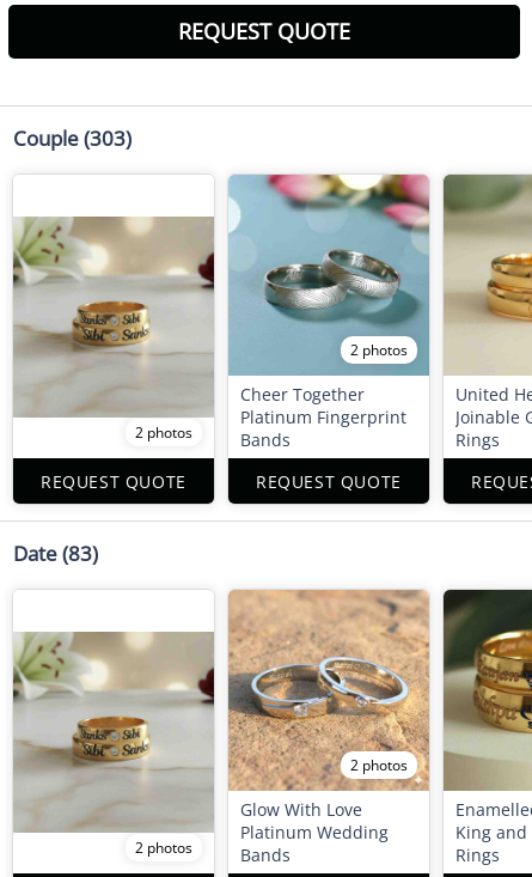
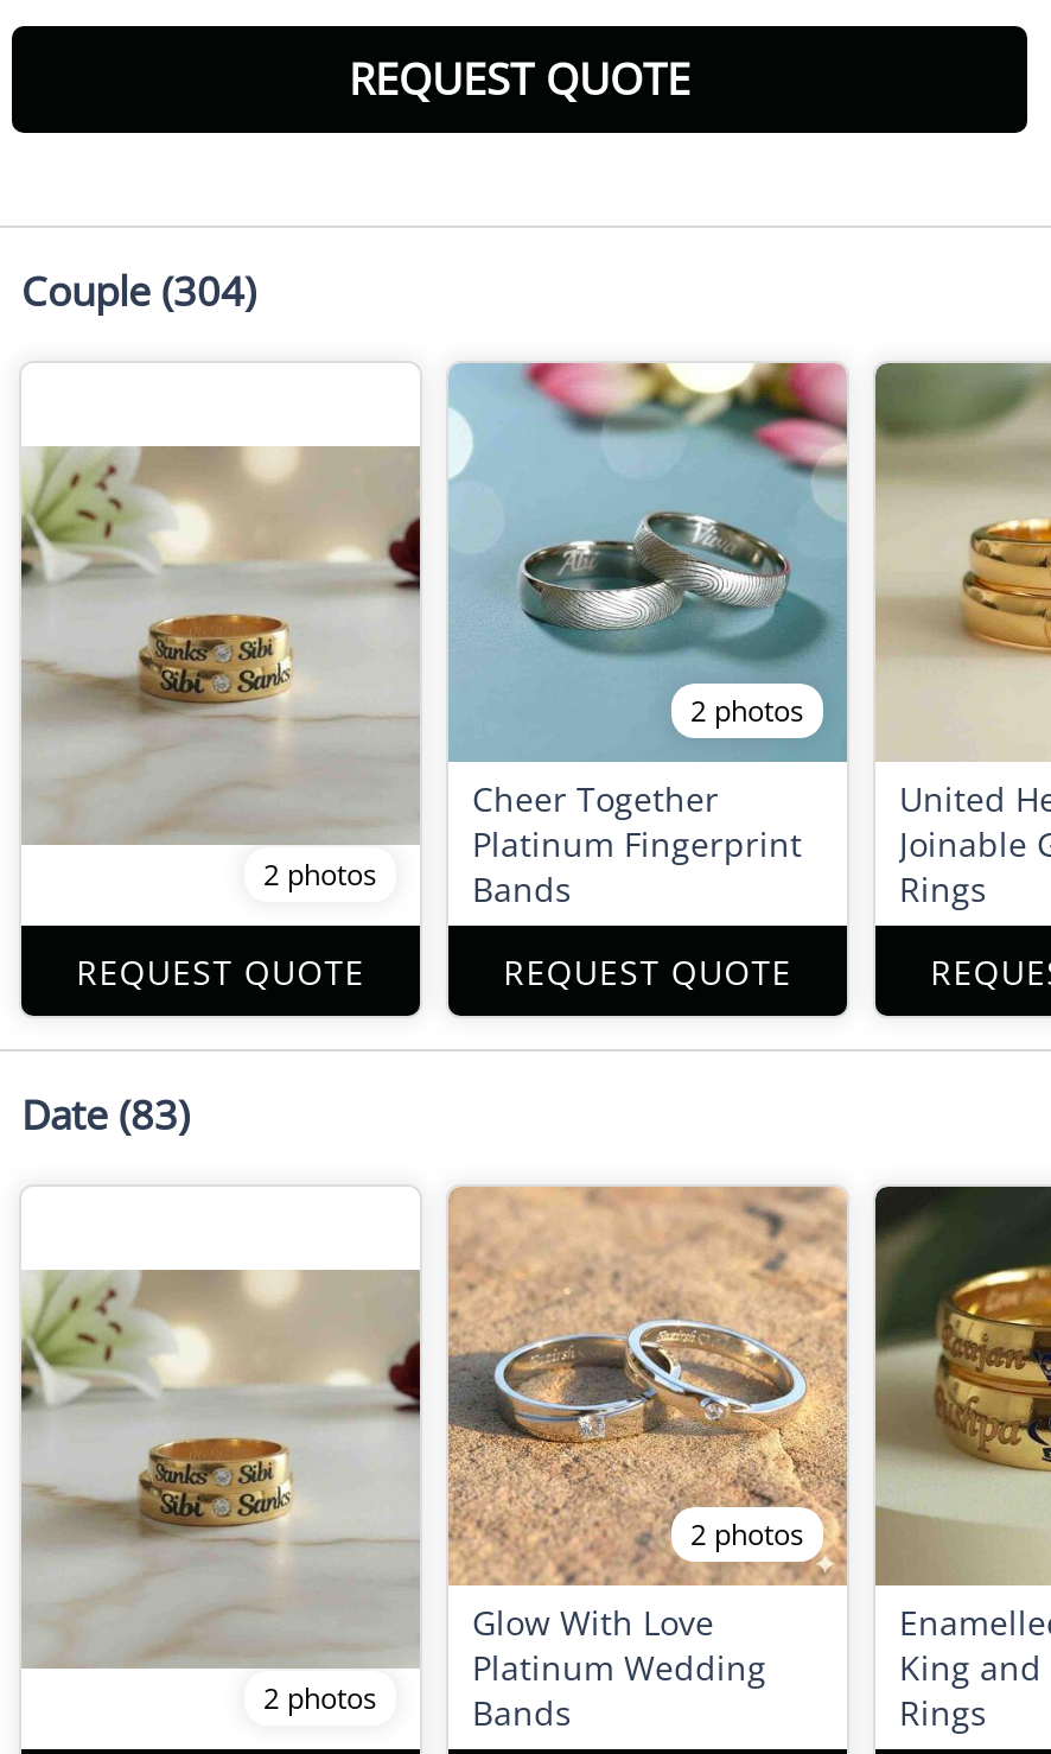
[13,124,132,152] Couple (303) -> [21,263,256,318] Couple (304)

